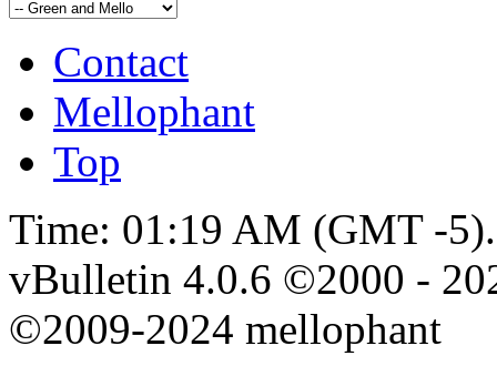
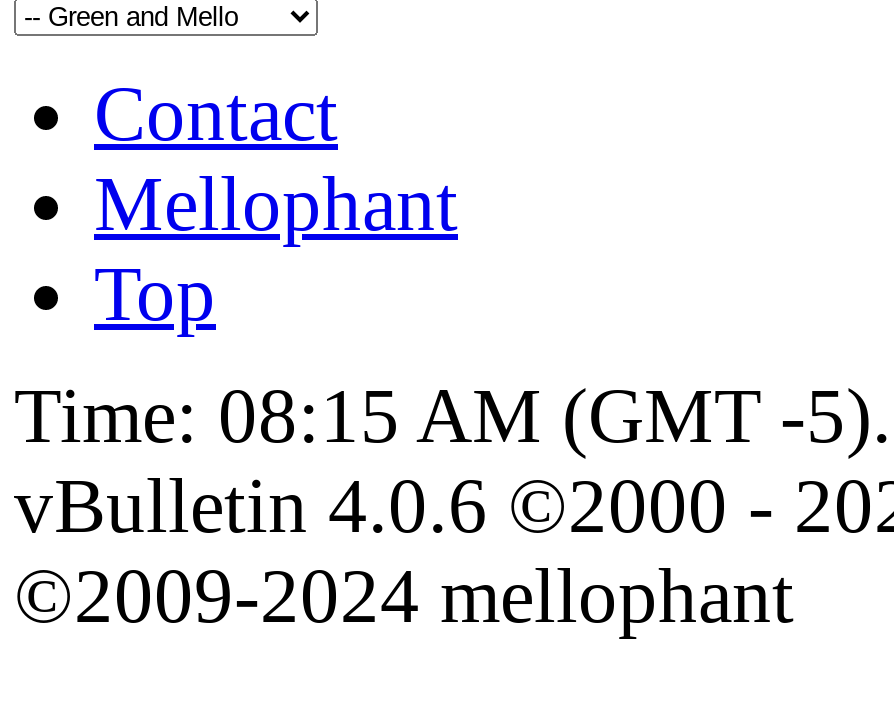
[9,205,496,253] Time: 01:19 AM (GMT -5). -> [14,372,892,458] Time: 08:15 AM (GMT -5).

